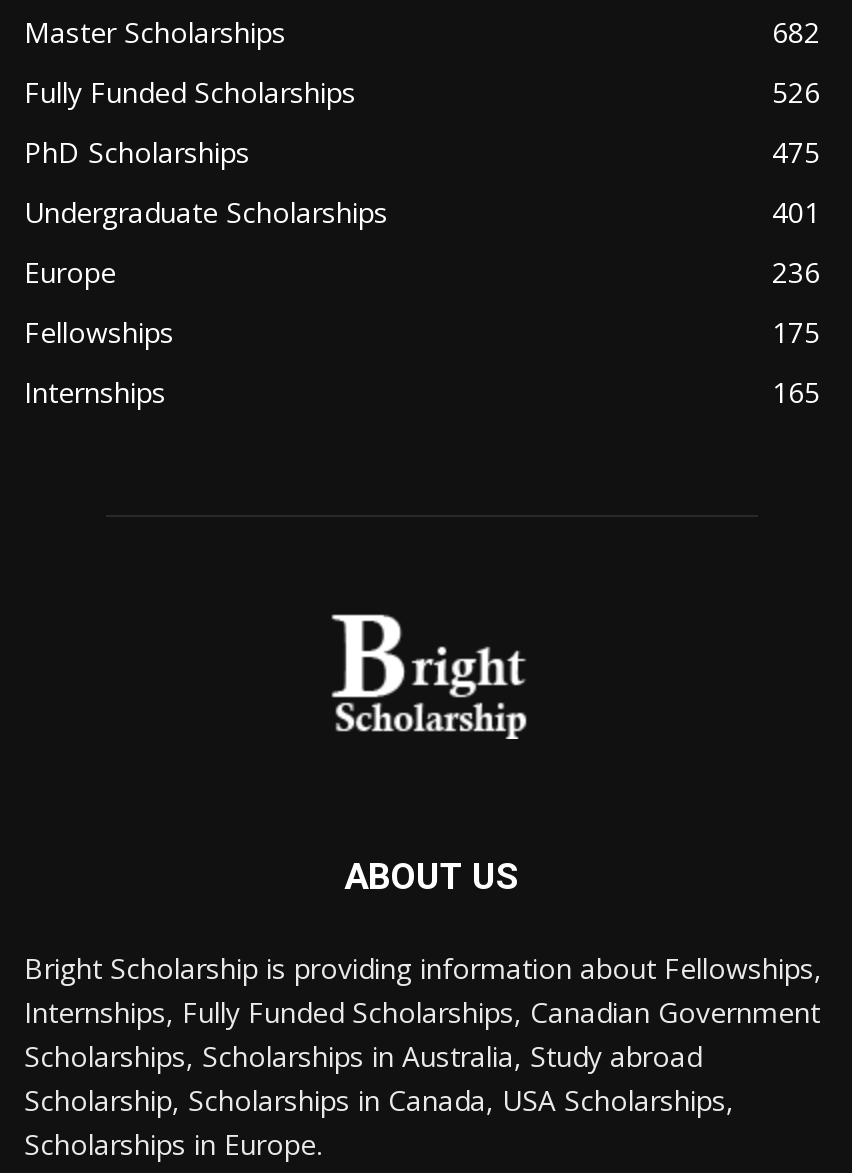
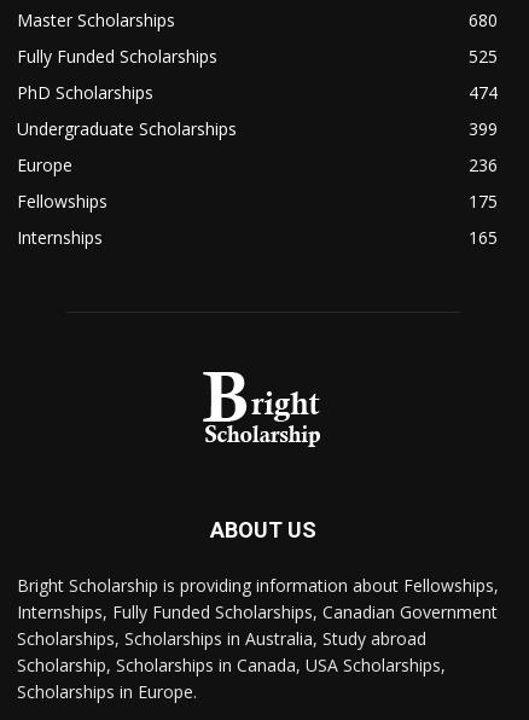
[772,13,820,51] 682 -> [469,8,498,31] 680
[772,73,820,111] 526 -> [469,45,498,68] 525
[772,133,820,171] 475 -> [469,81,498,104] 474
[772,193,820,231] 401 -> [469,117,498,140] 399

